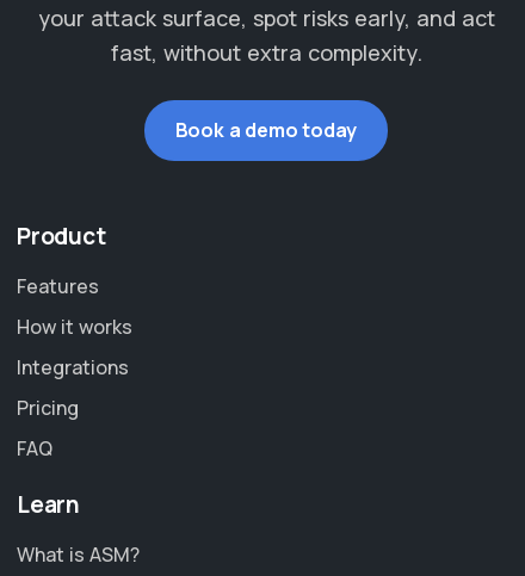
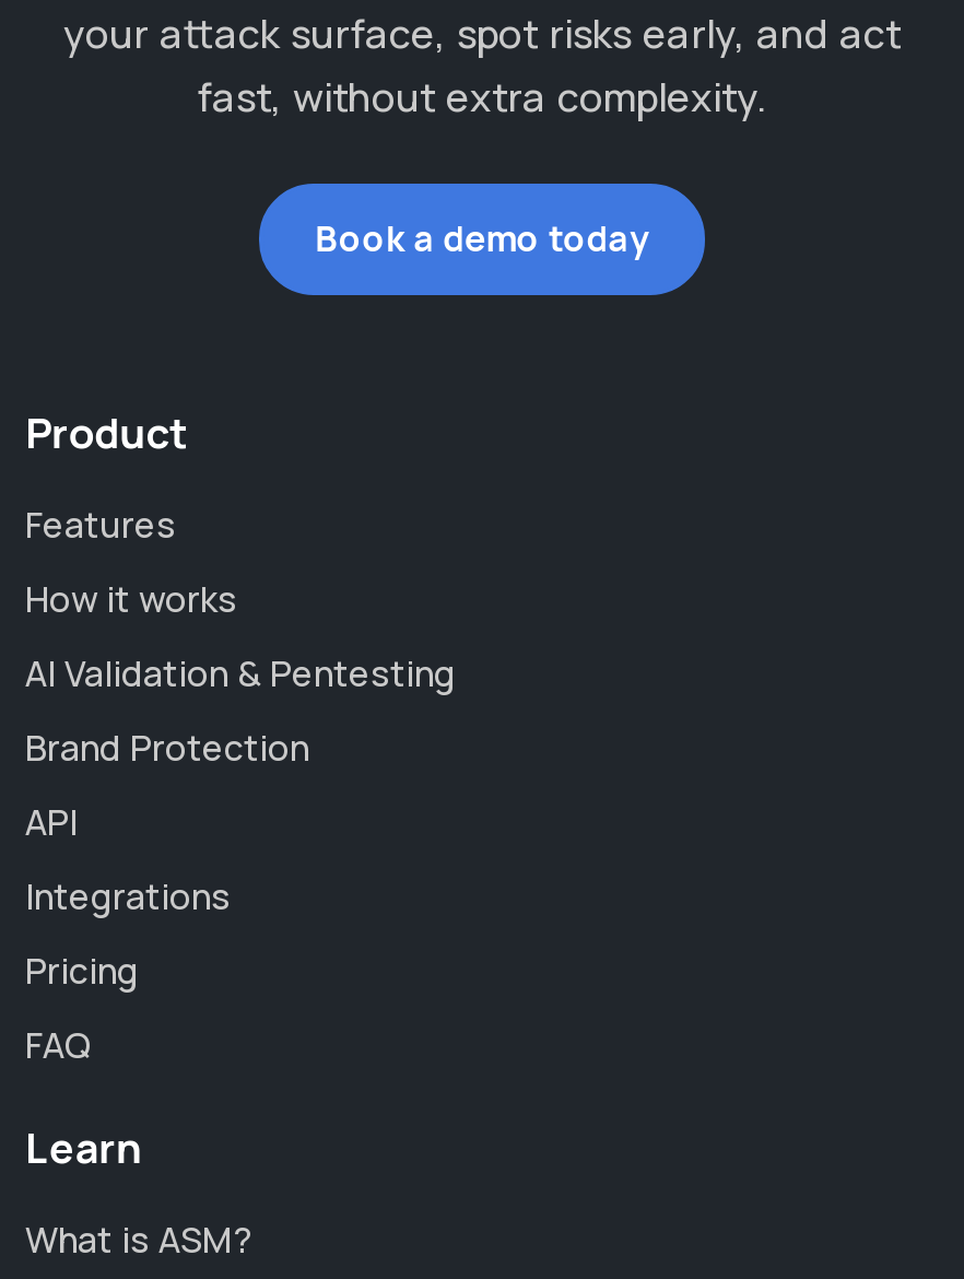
none -> [25,649,456,846] AI Validation & Pentesting | Brand Protection | API

